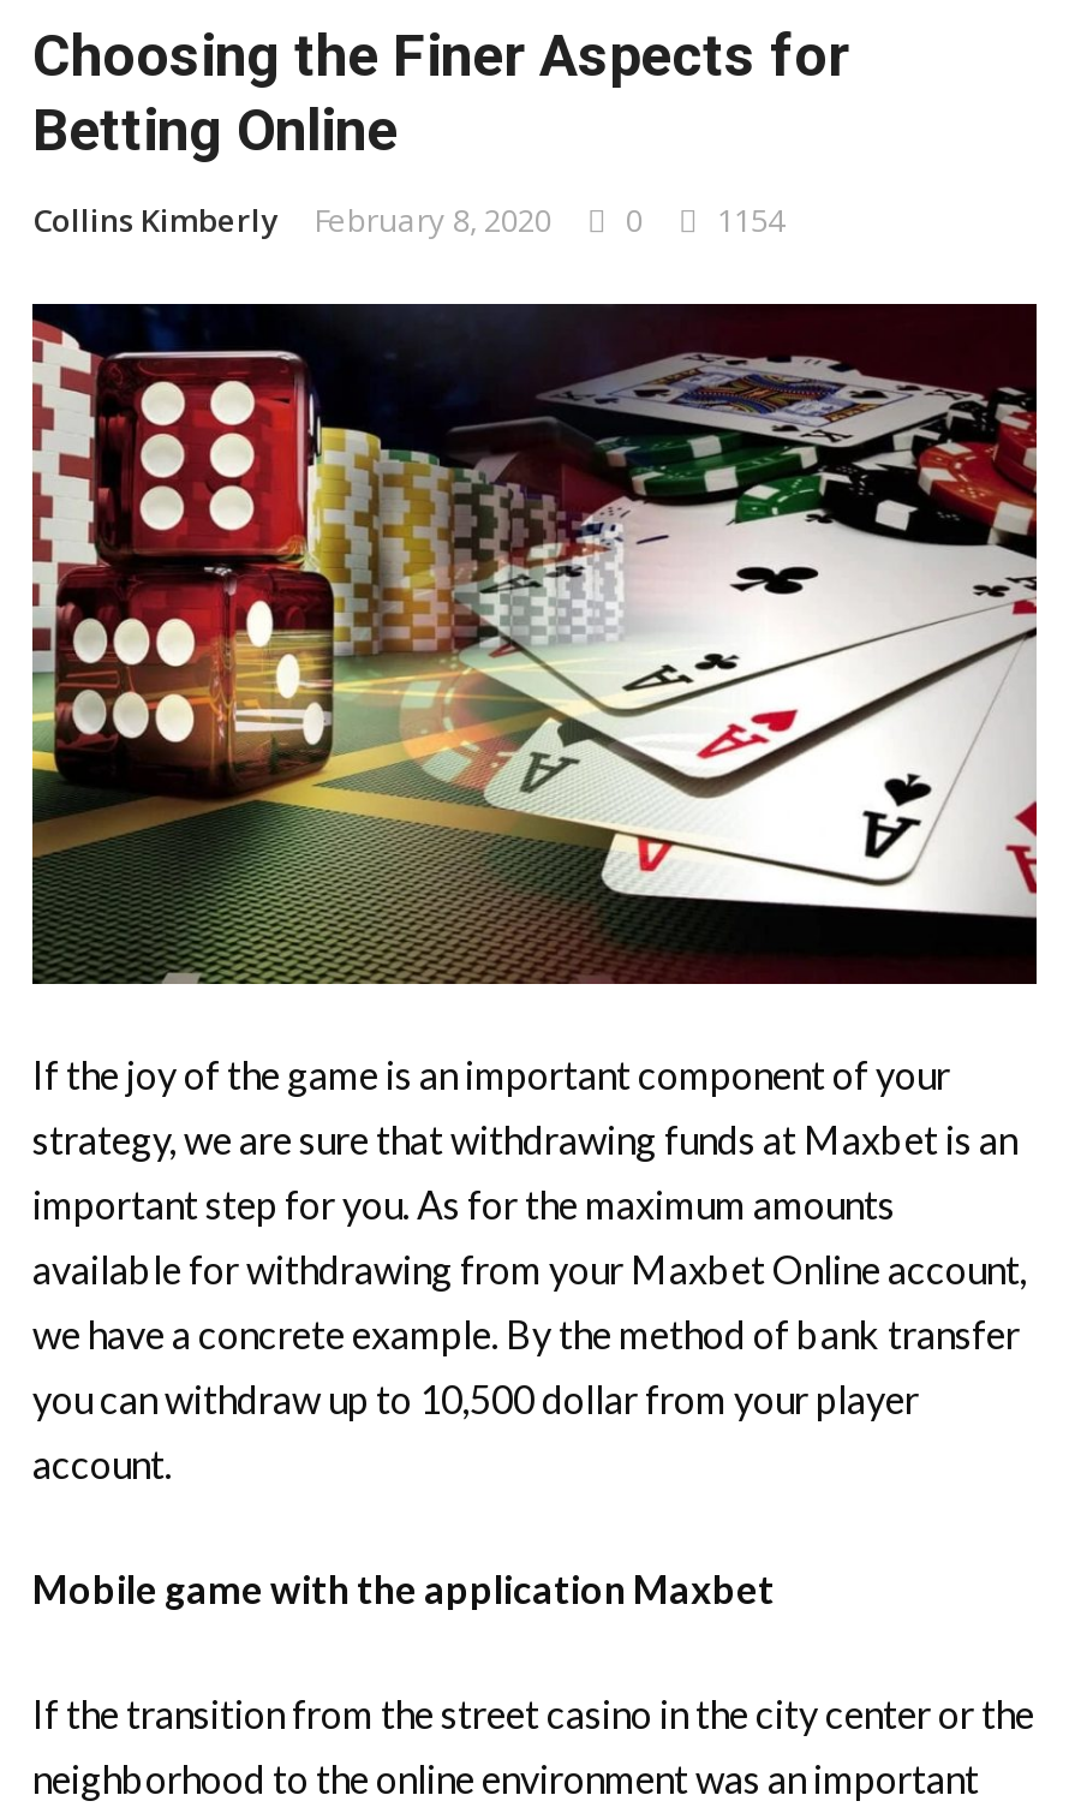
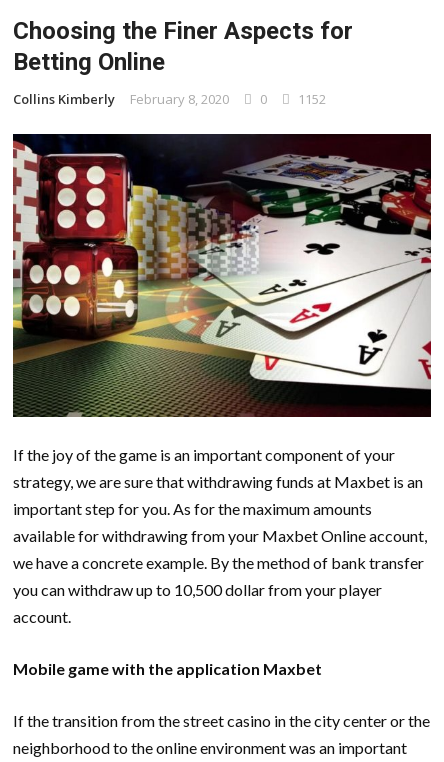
[32,198,784,241] Collins Kimberly February 8, 2020 0 1154 -> [13,90,326,108] Collins Kimberly February 8, 2020 0 1152

